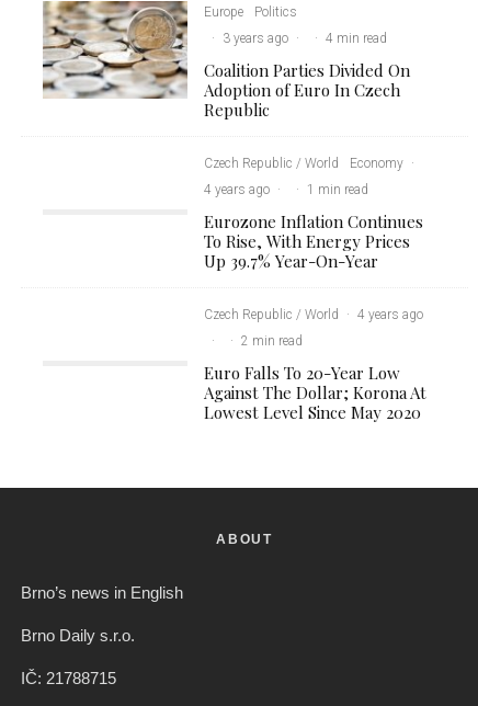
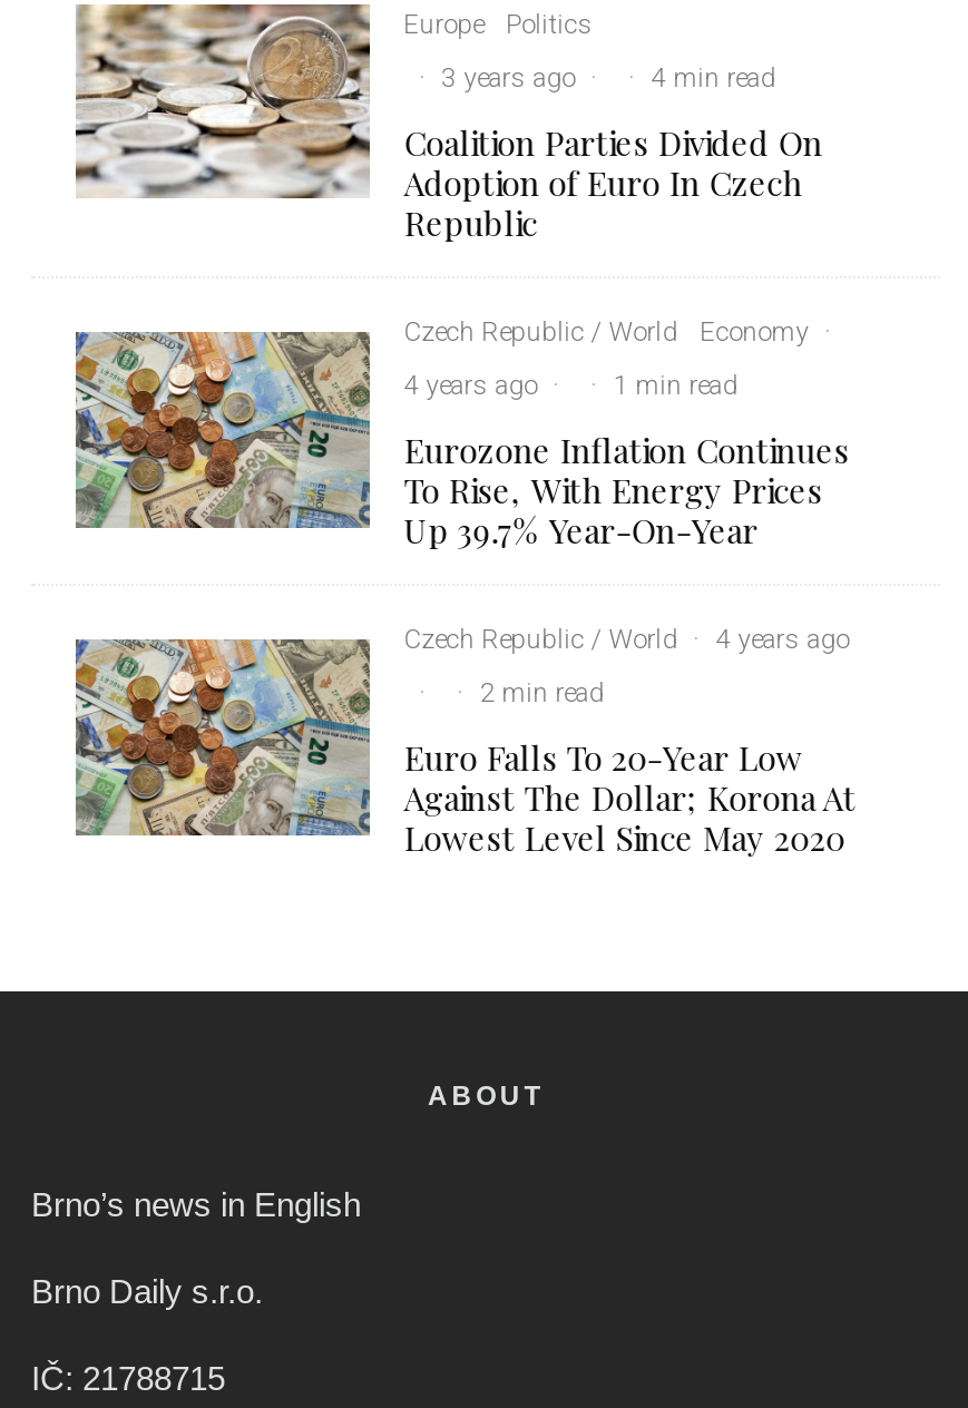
none -> [74,330,372,530] [image]
none -> [74,637,372,838] [image]

